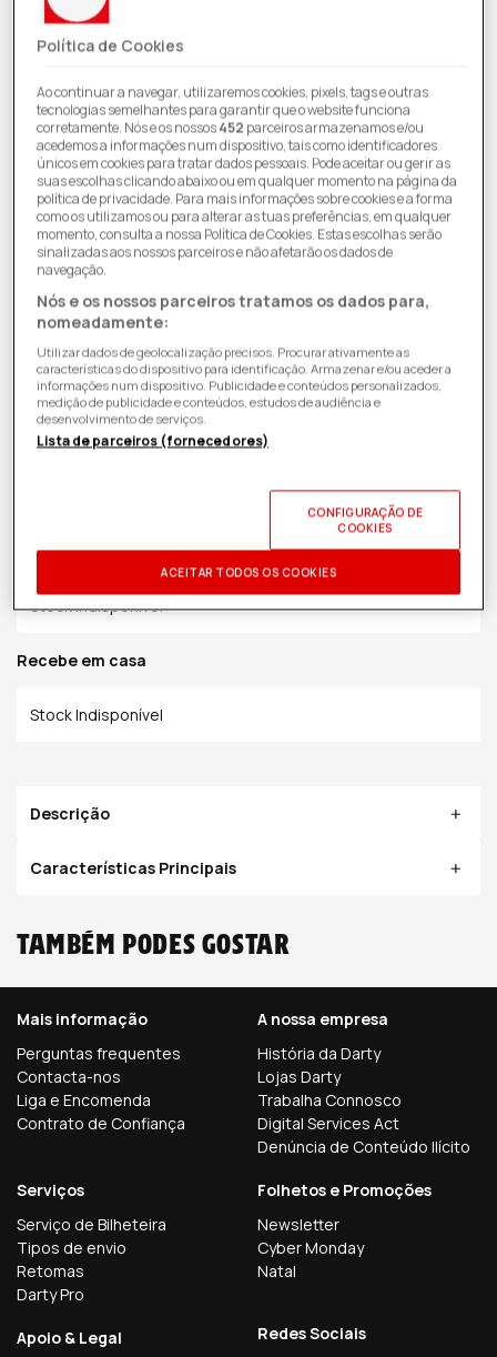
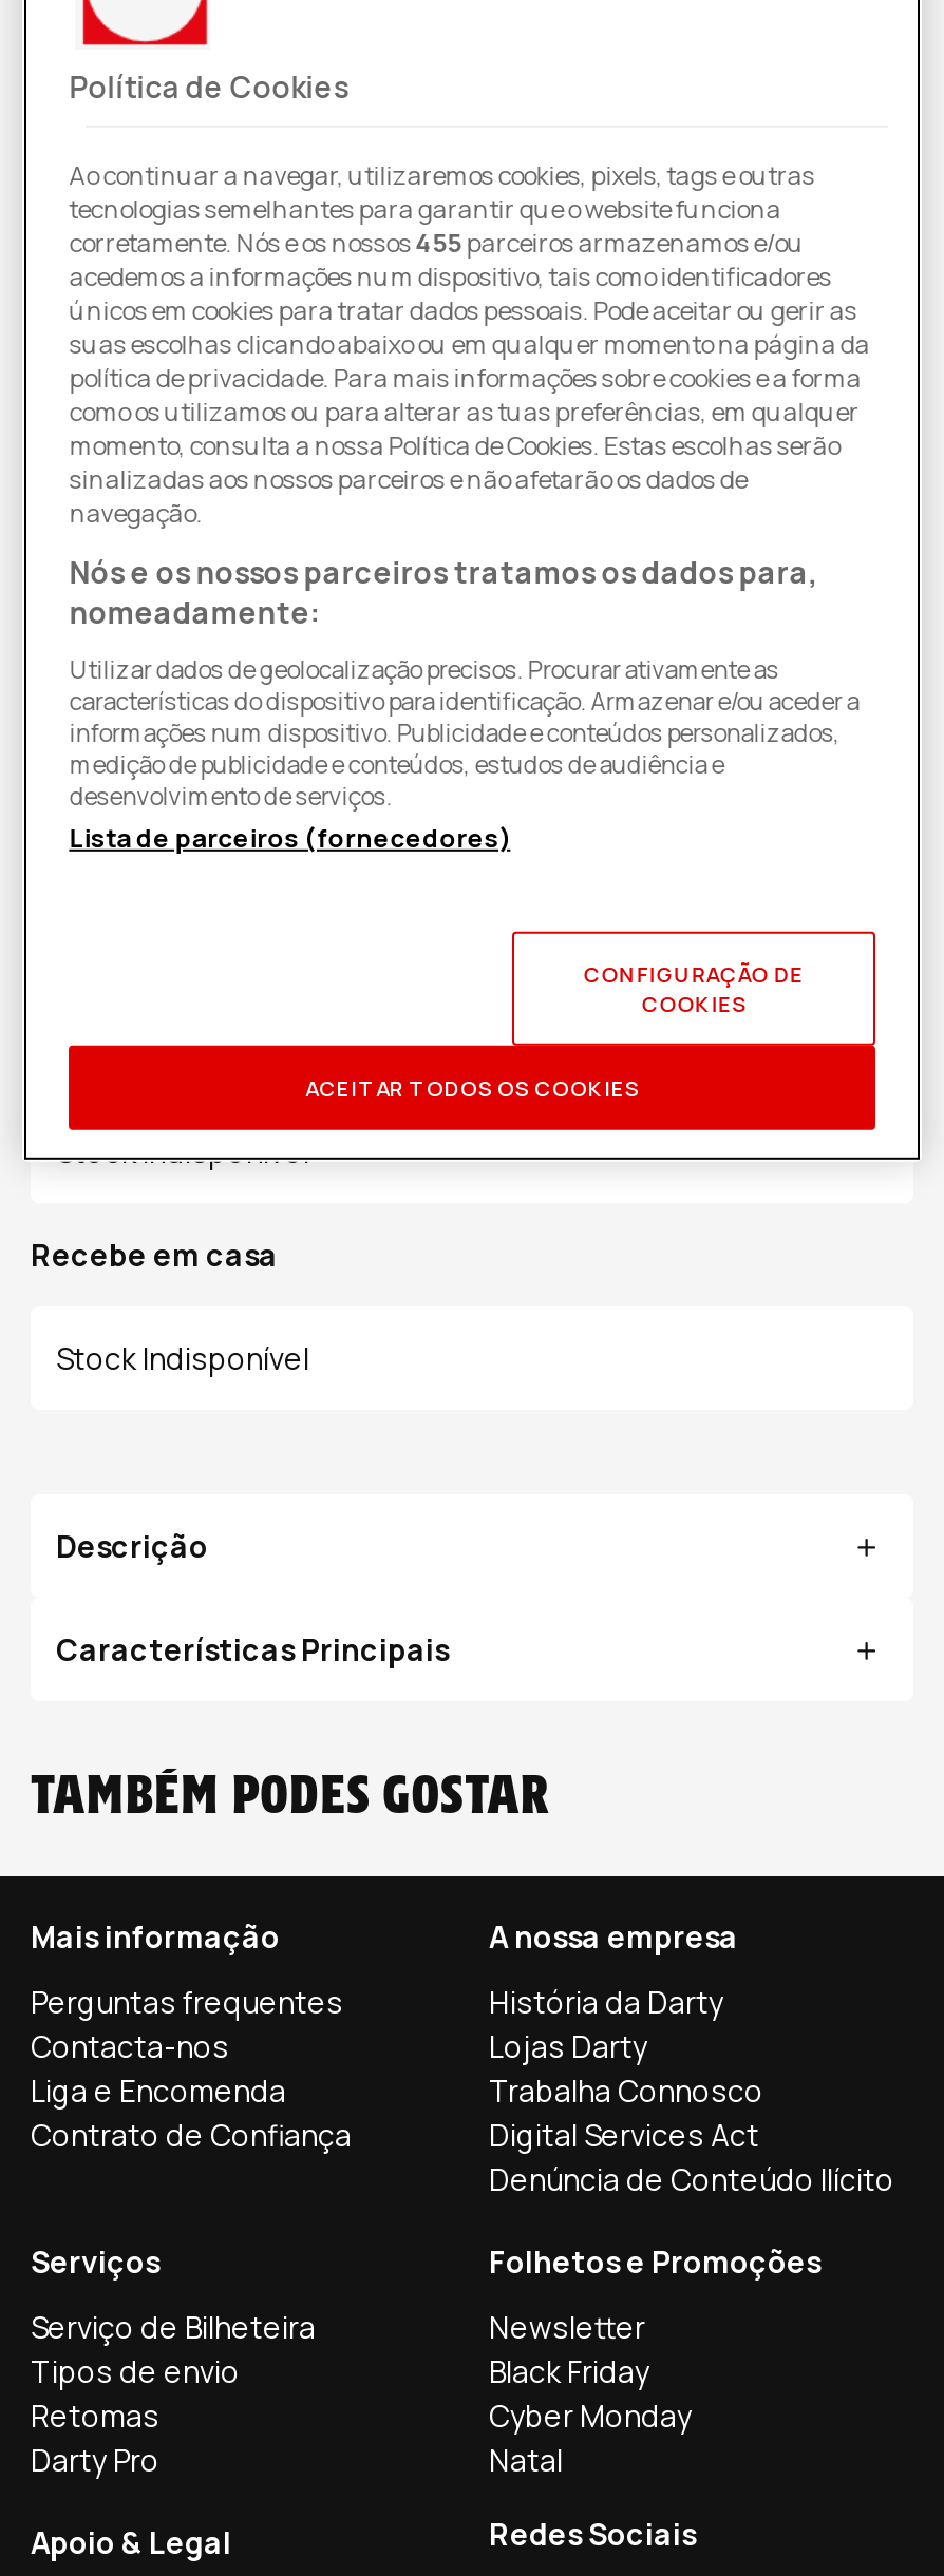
[37,118,424,137] corretamente. Nós e os nossos452 parceiros armazenamos e/ou -> [69,225,804,260] corretamente. Nós e os nossos455 parceiros armazenamos e/ou
moved [257,1237,364,1281] -> [489,2396,692,2480]: Cyber Monday | Natal
none -> [489,2351,649,2391] Black Friday

